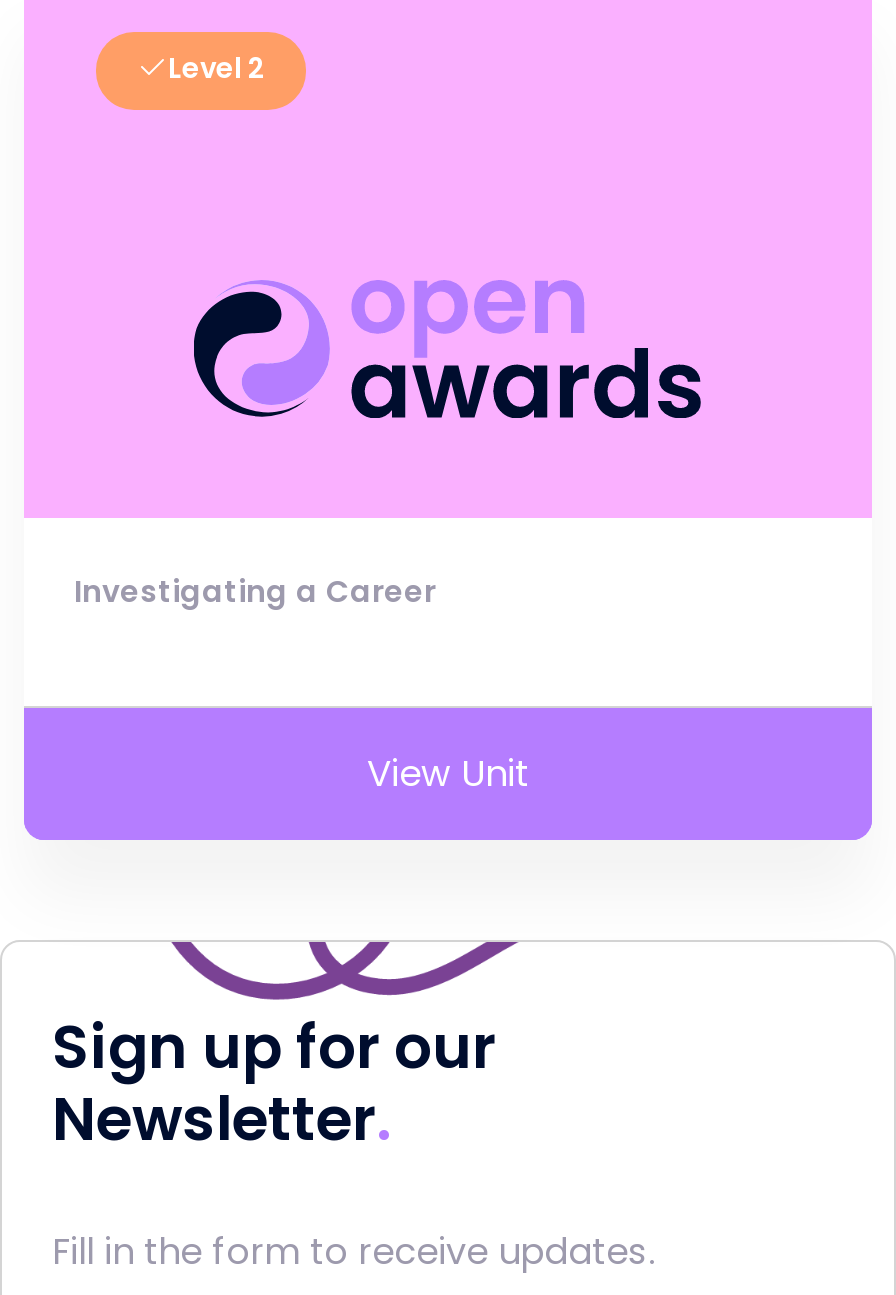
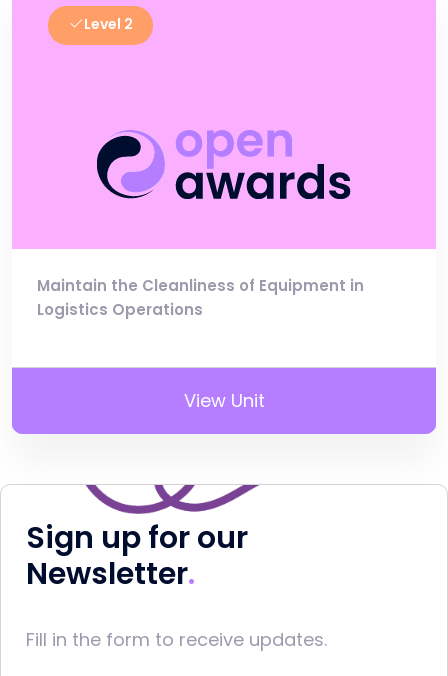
[74,570,436,612] Investigating a Career -> [37,275,364,320] Maintain the Cleanliness of Equipment in | Logistics Operations

